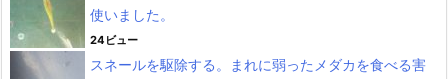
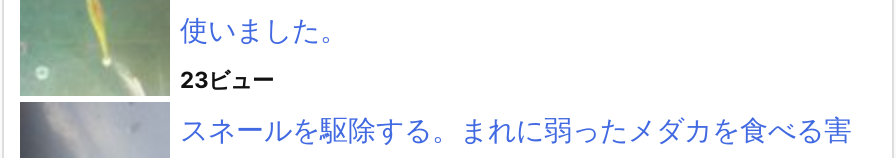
[90,33,138,47] 24ビュー -> [180,65,274,93] 23ビュー

